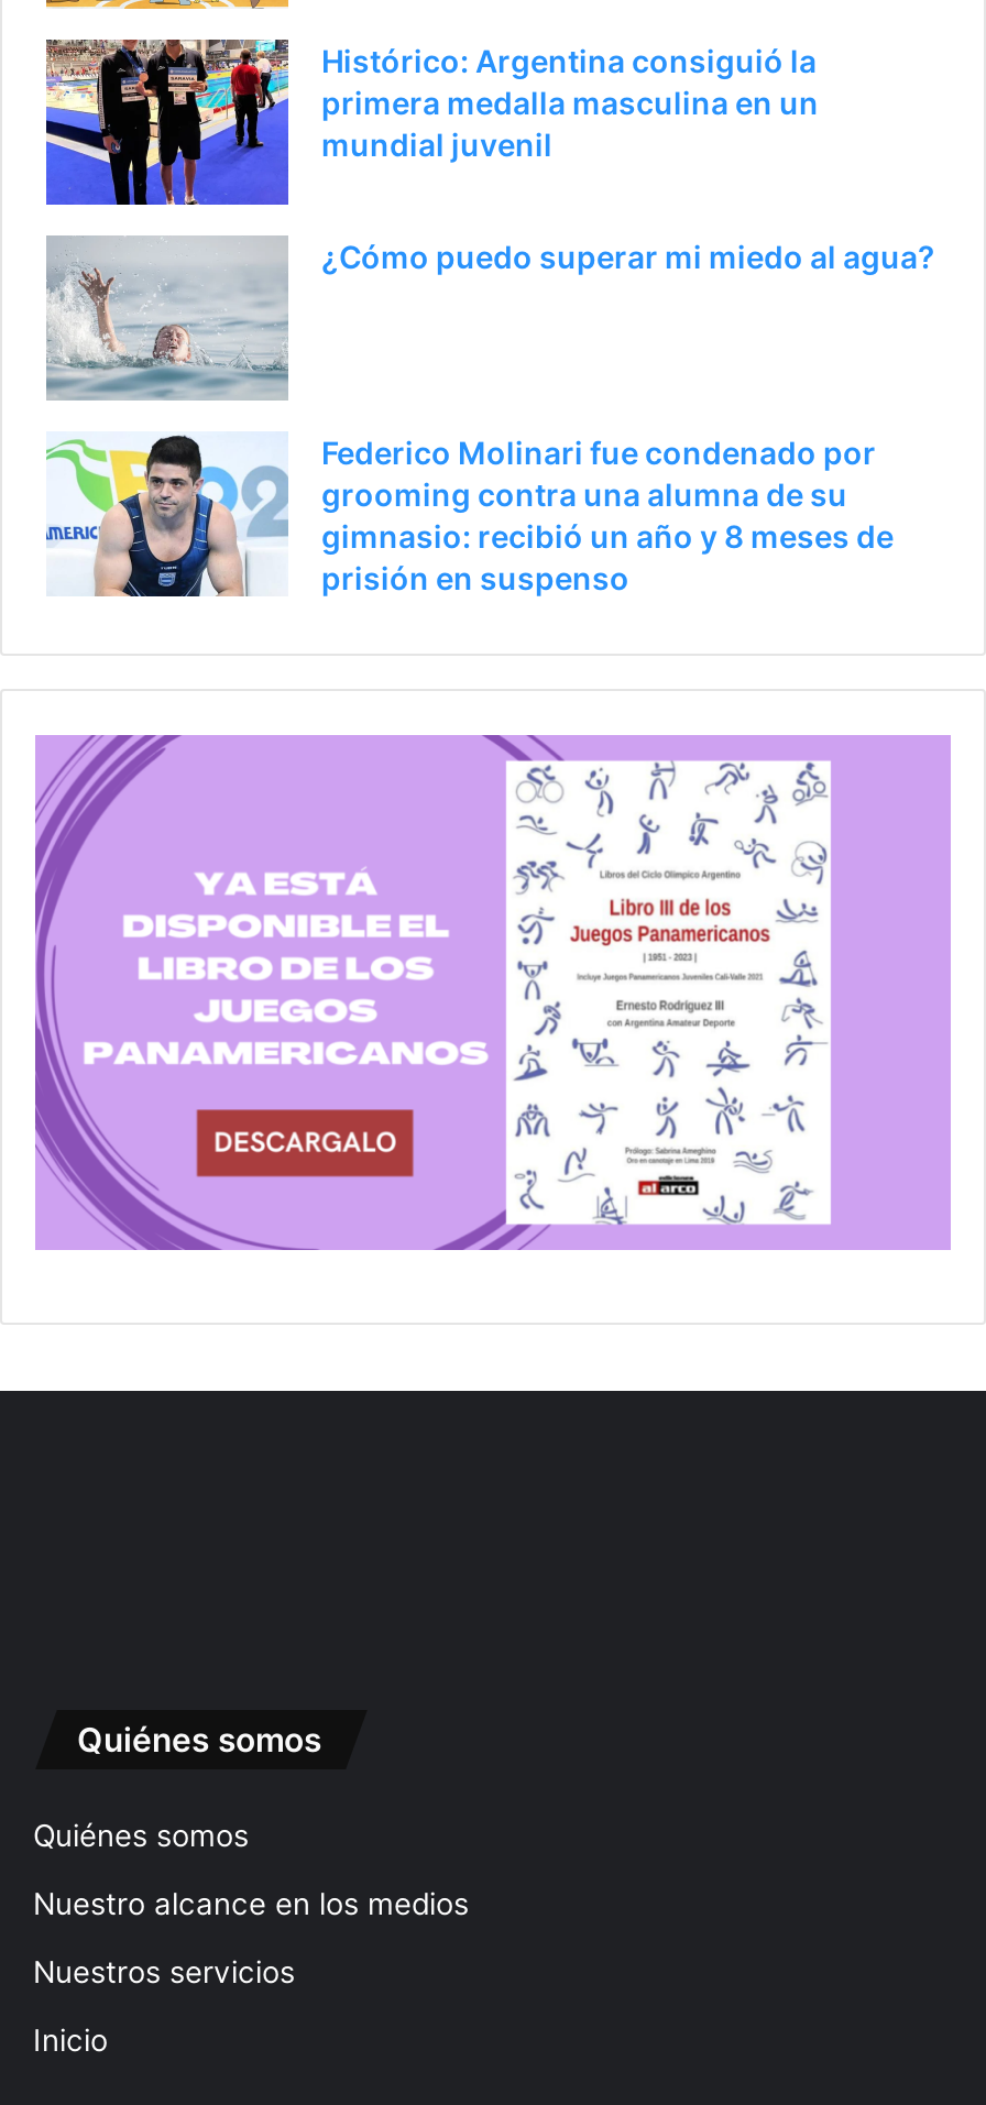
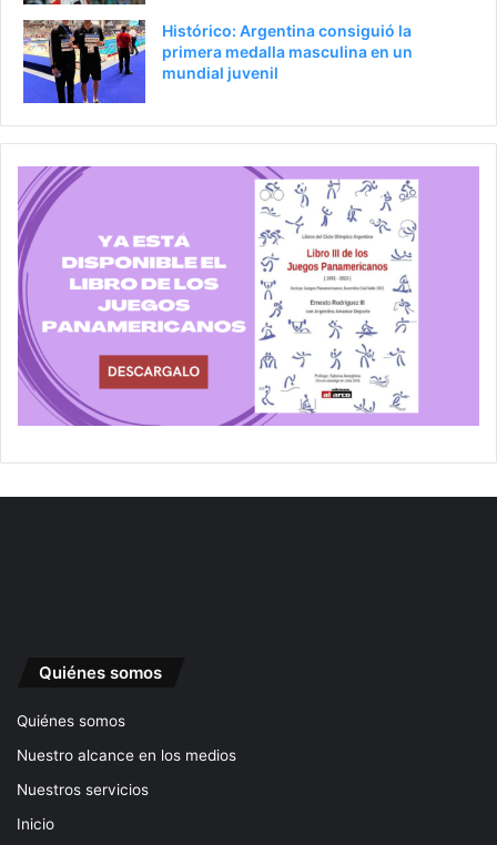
[46,235,935,414] [image] | ¿Cómo puedo superar mi miedo al agua? -> none
[46,433,894,610] [image] | Federico Molinari fue condenado por | grooming contra una alumna de su | gimnasio: recibió un año y 8 meses de | prisión en suspenso -> none

